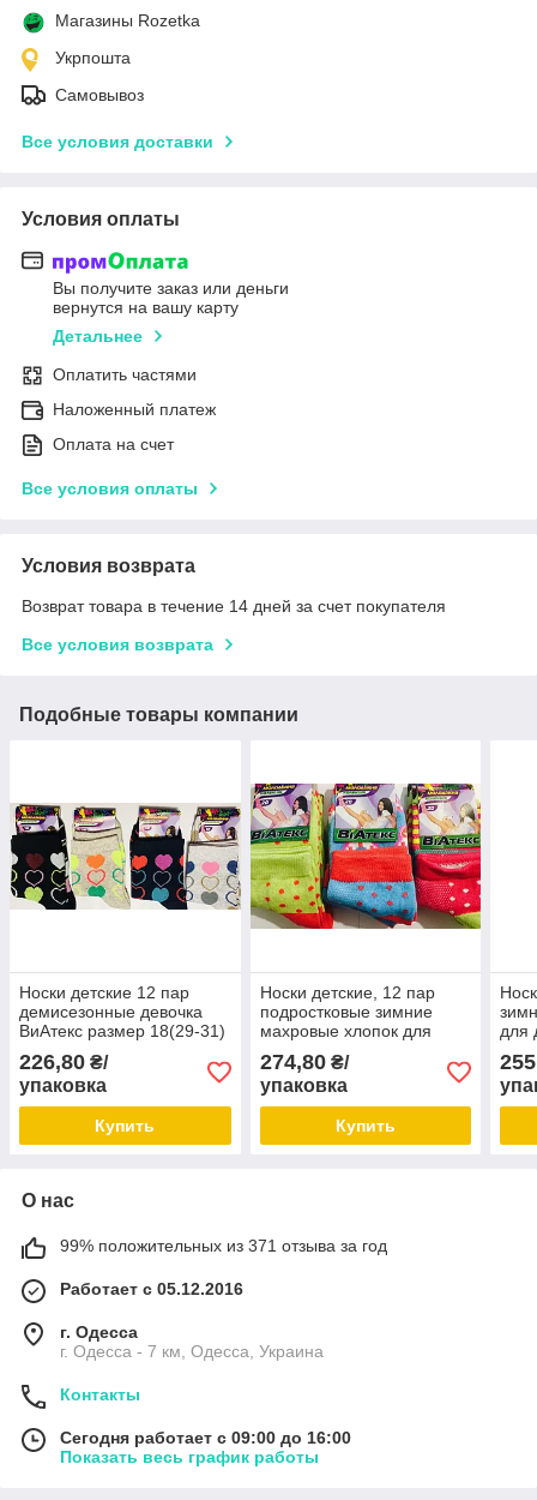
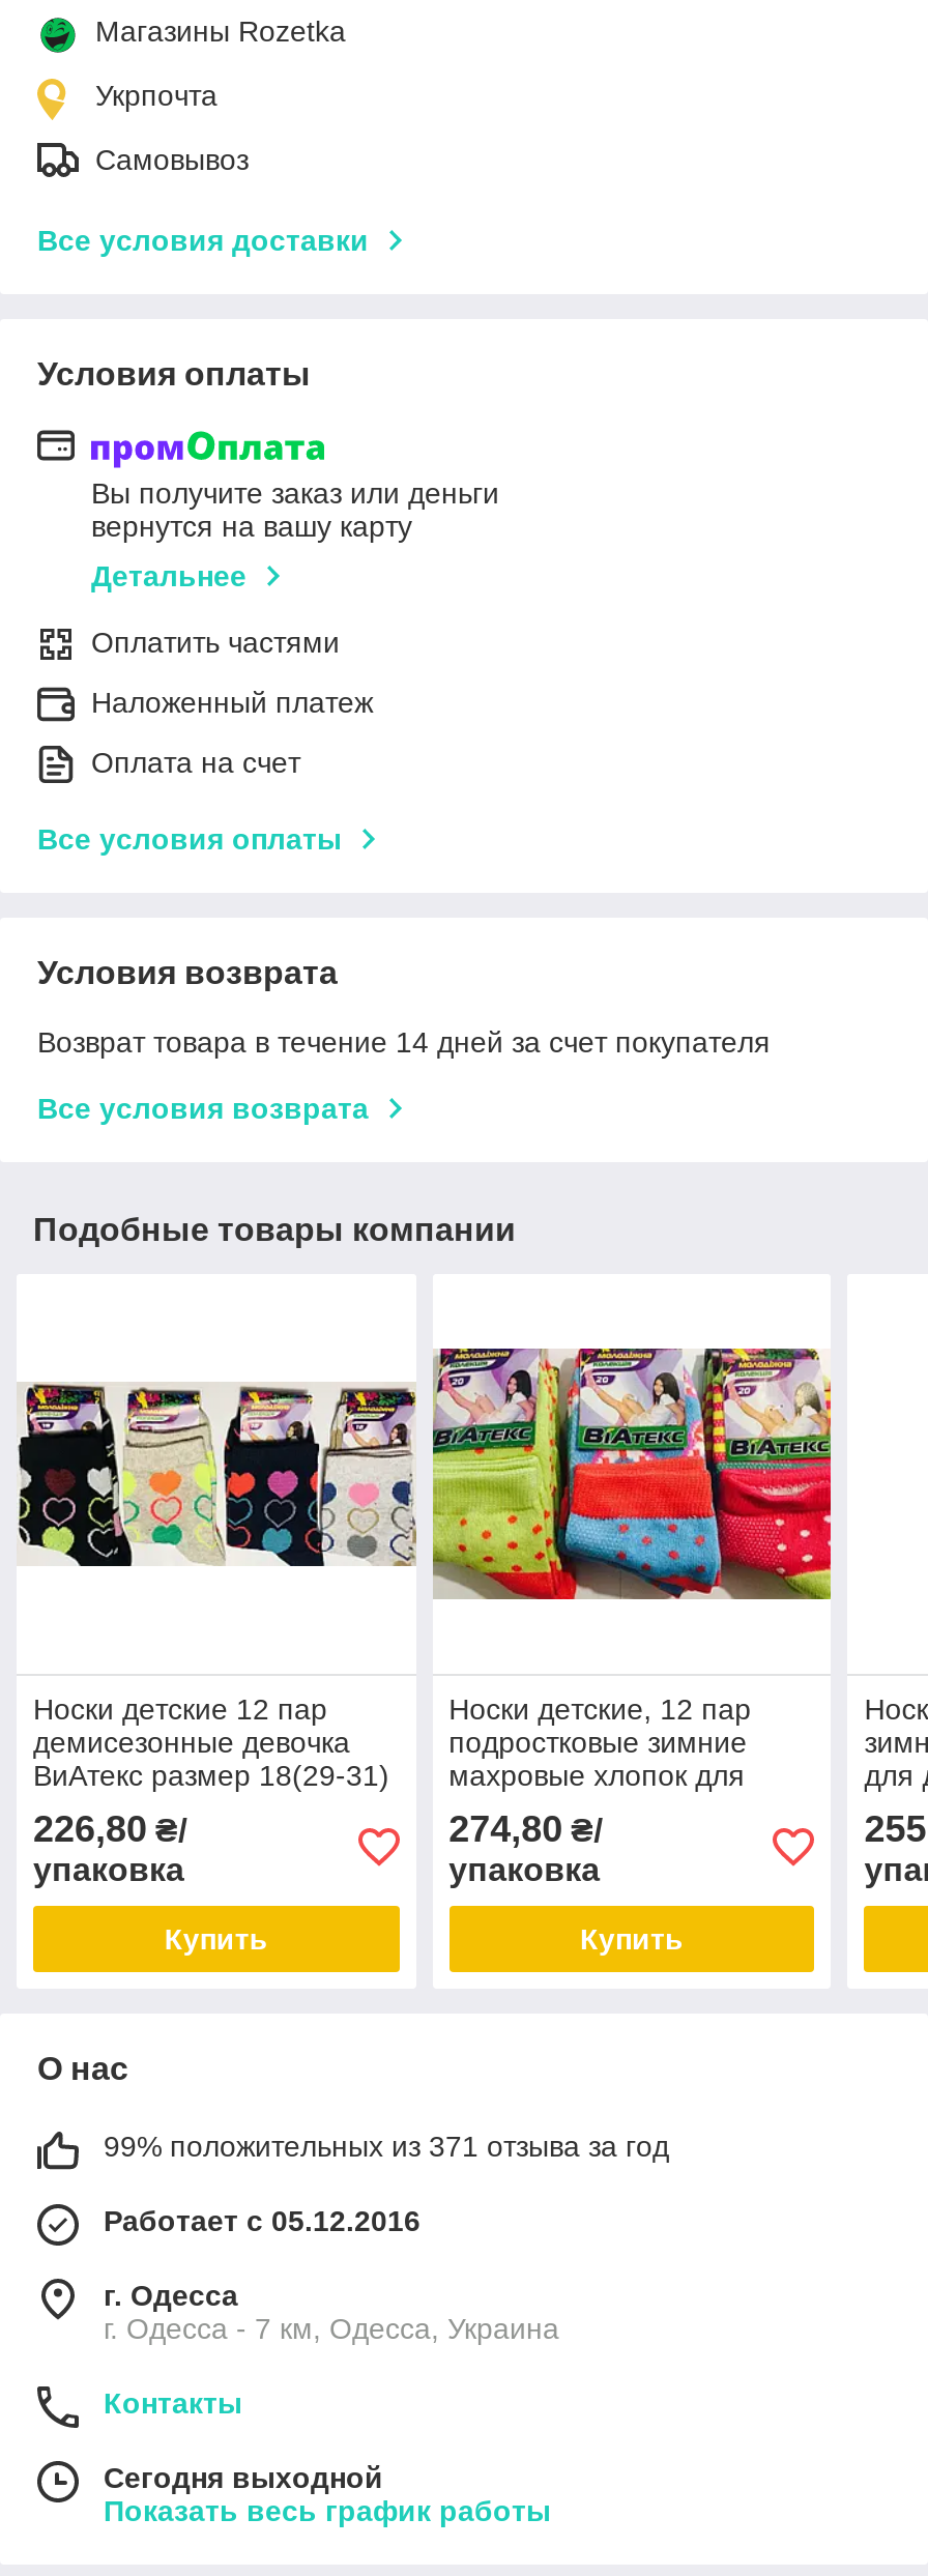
[55,48,131,67] Укрпошта -> [95,78,218,111] Укрпочта
[60,1428,351,1447] Сегодня работает с 09:00 до 16:00 -> [104,2461,383,2494] Сегодня выходной

